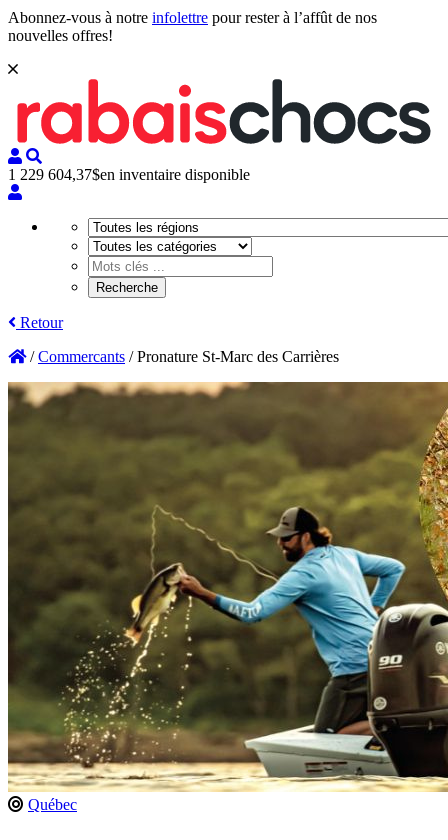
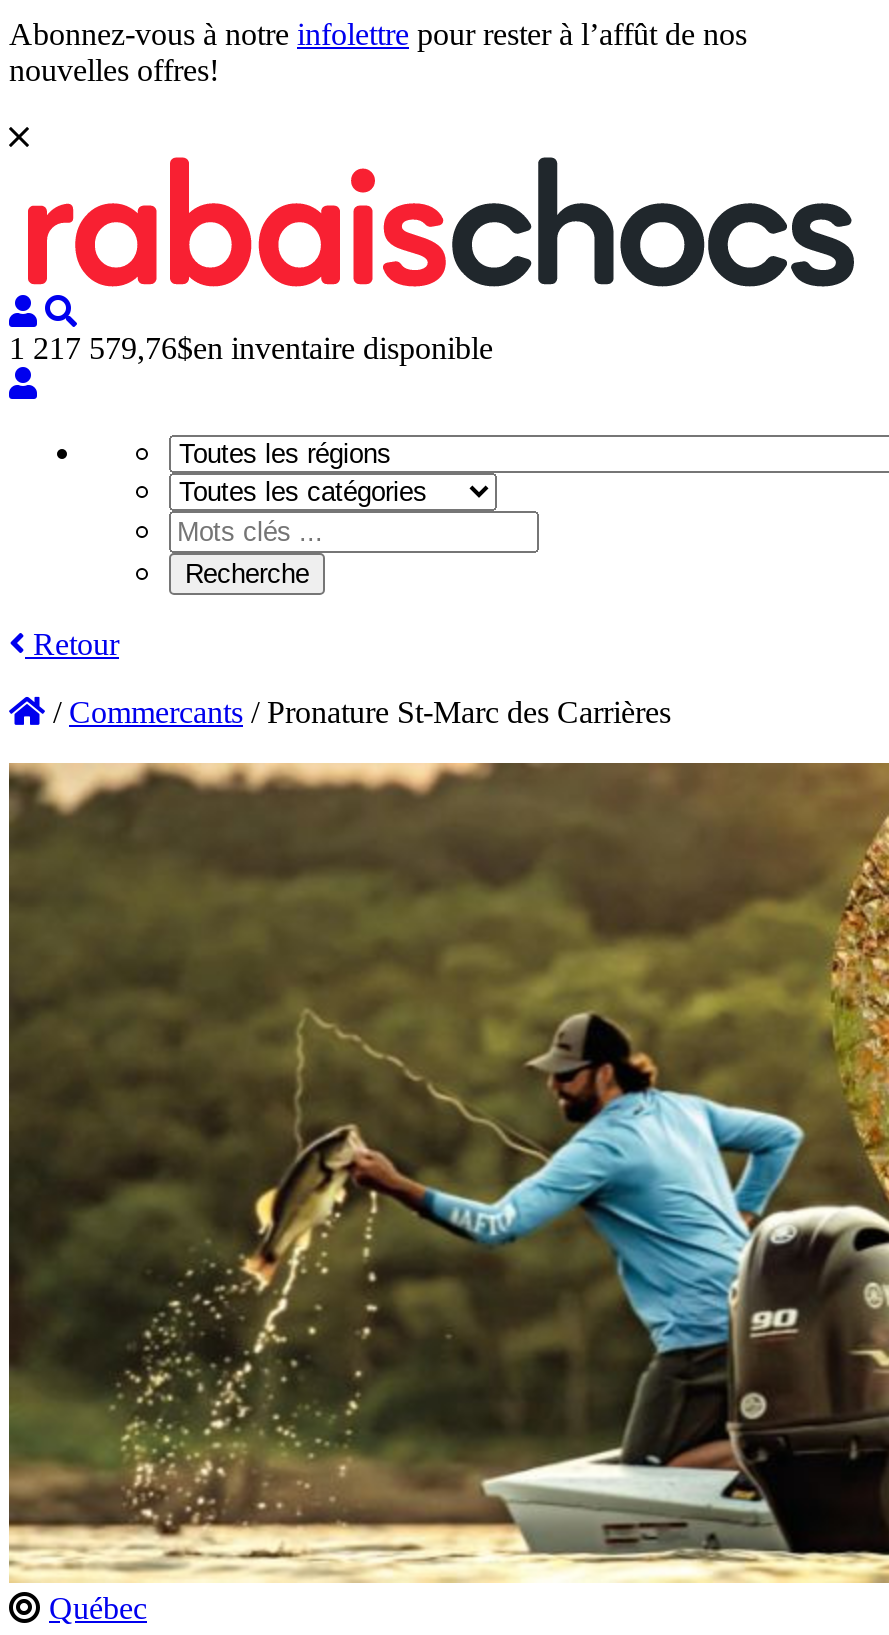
[8,166,250,183] 1 229 604,37$en inventaire disponible -> [9,332,493,366] 1 217 579,76$en inventaire disponible

